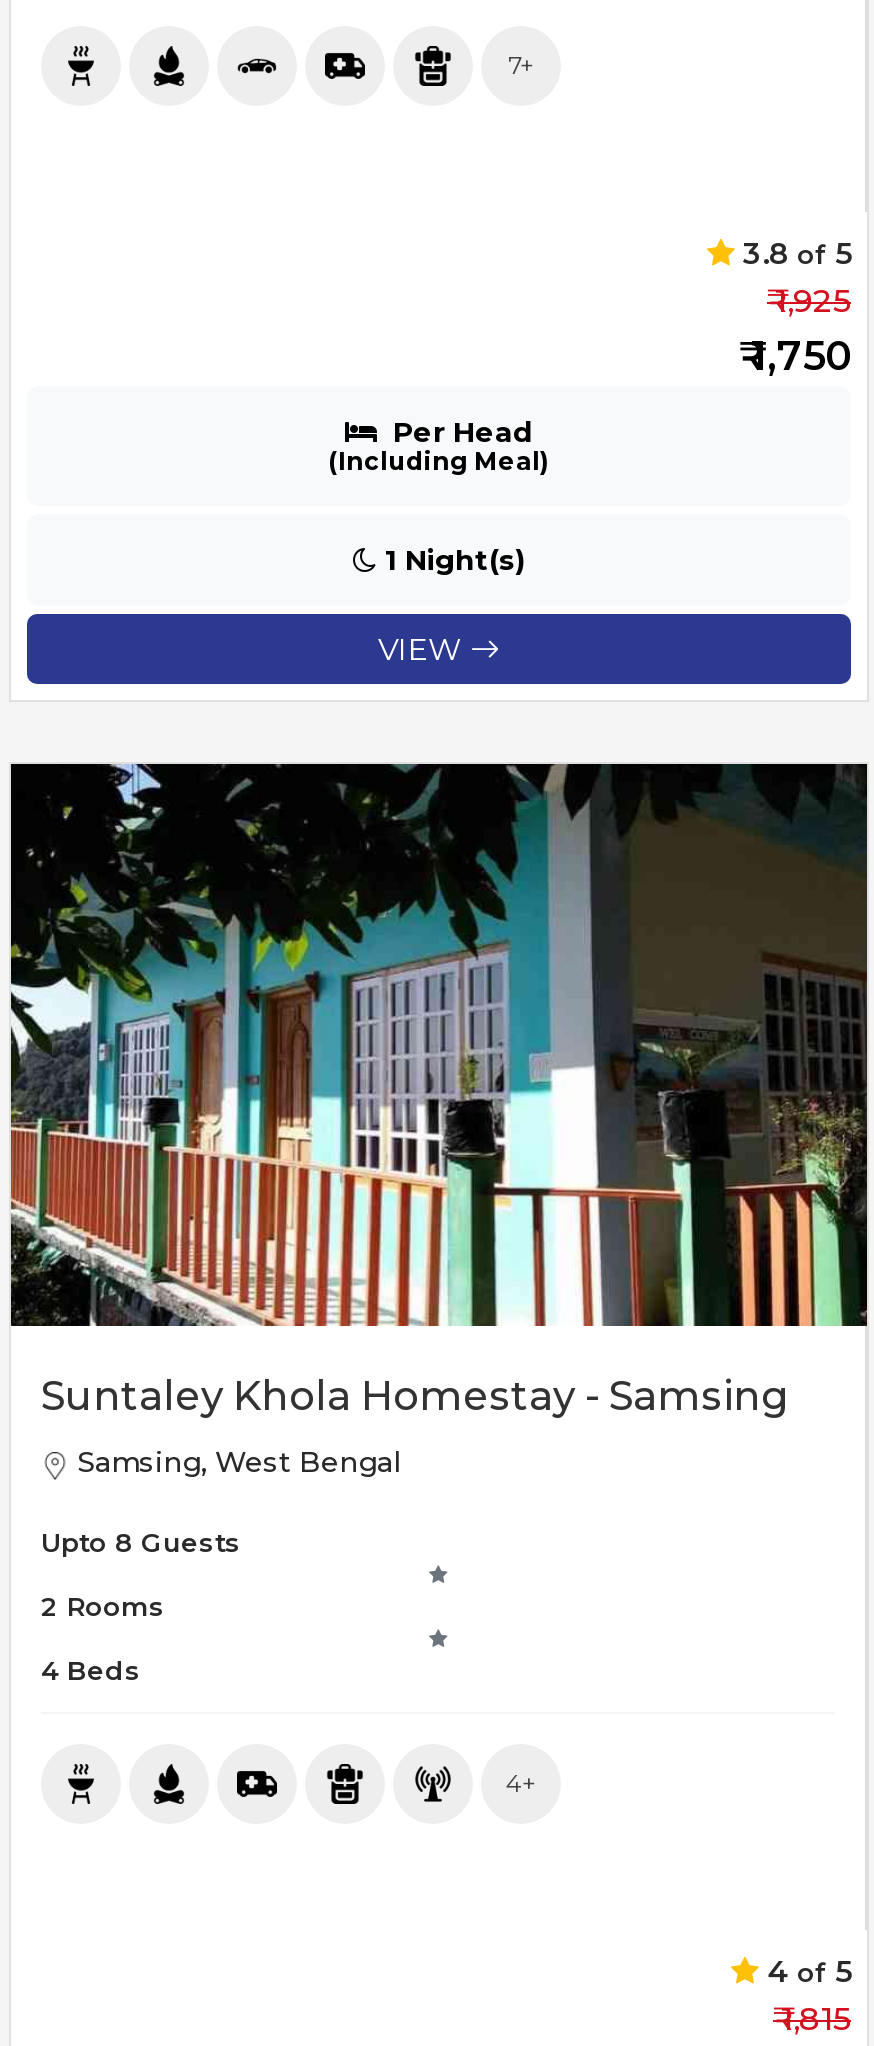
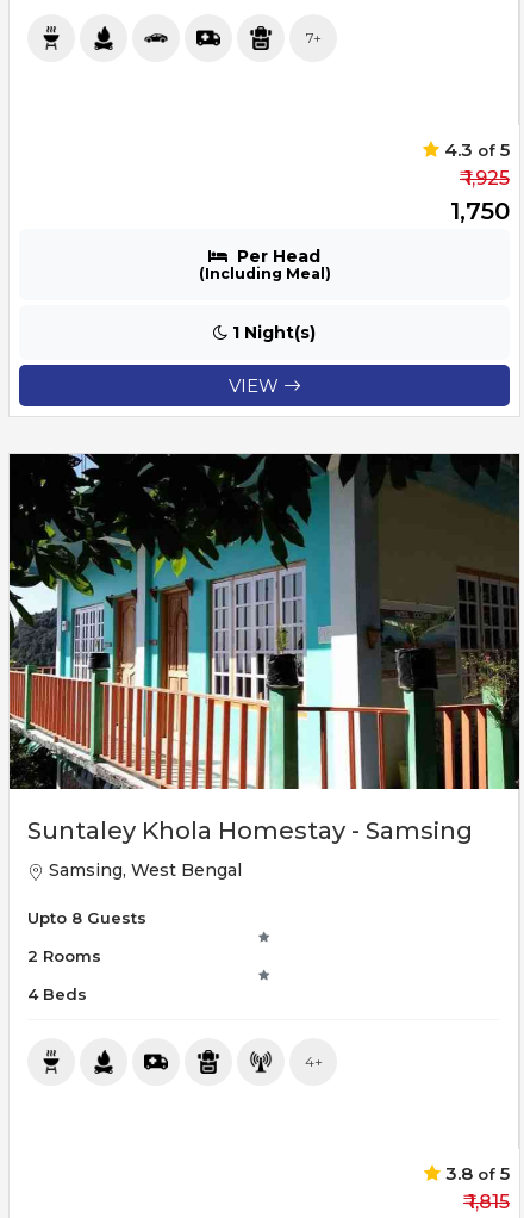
[735,234,851,272] 3.8 of 5 -> [439,138,510,161] 4.3 of 5
[759,1952,851,1990] 4 of 5 -> [441,1162,510,1185] 3.8 of 5

